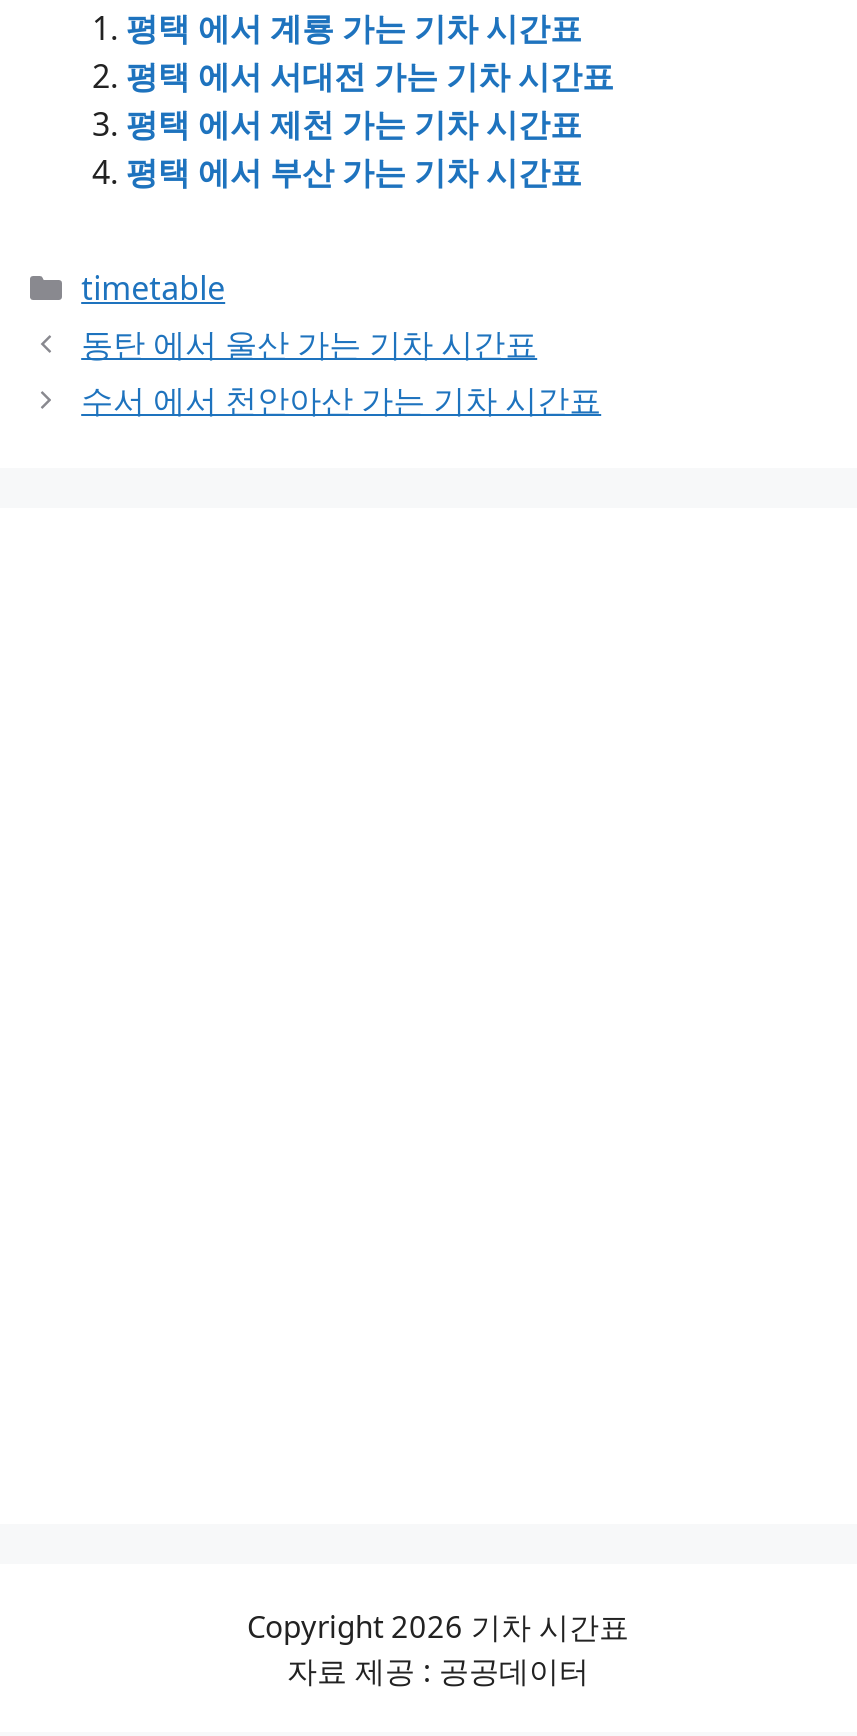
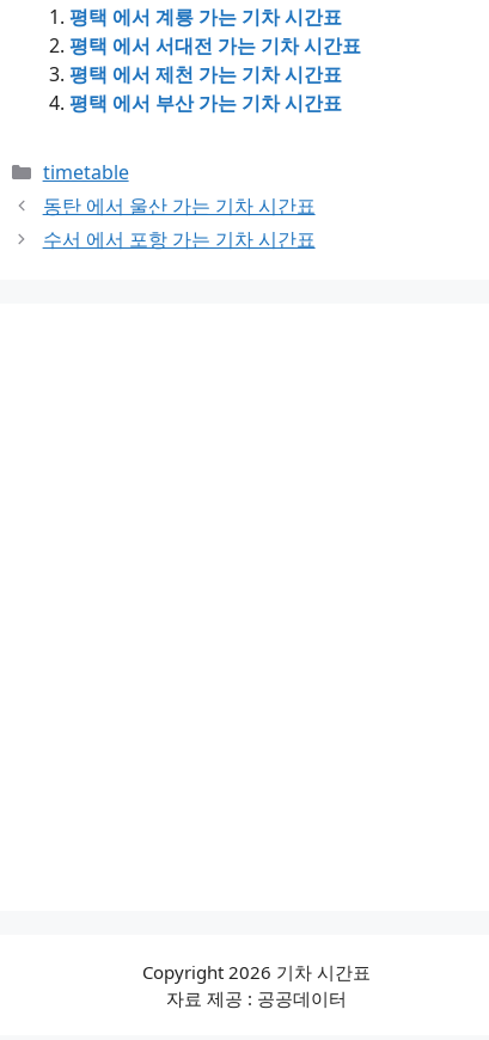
[81,378,601,422] 수서 에서 천안아산 가는 기차 시간표 -> [43,226,315,252] 수서 에서 포항 가는 기차 시간표

